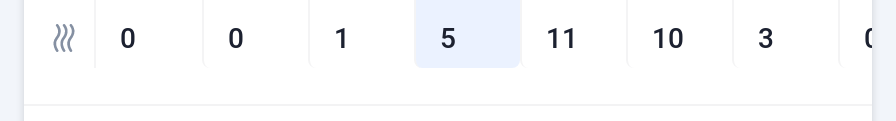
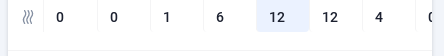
[440,22,456,54] 5 -> [216,9,224,25] 6
[546,22,578,54] 11 -> [269,9,285,25] 12
[652,22,684,54] 10 -> [322,9,338,25] 12
[758,22,774,54] 3 -> [375,9,383,25] 4

